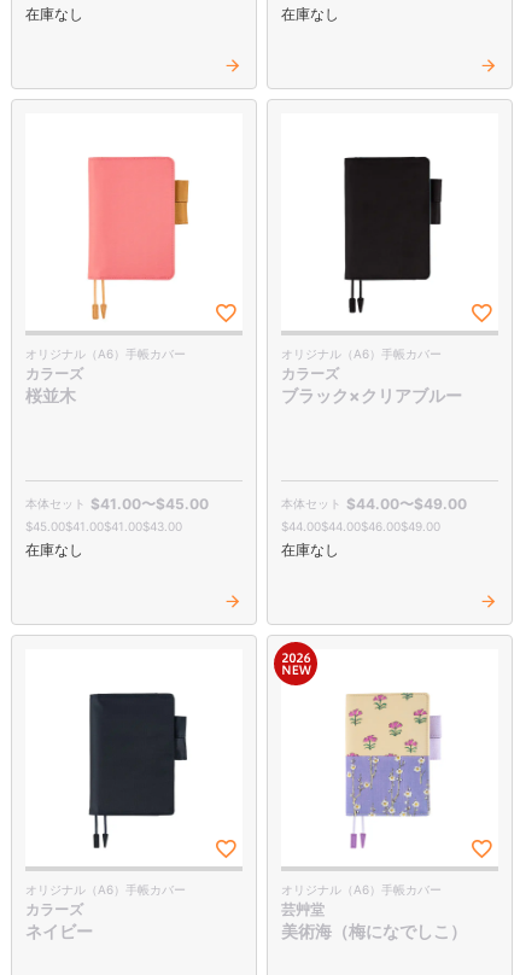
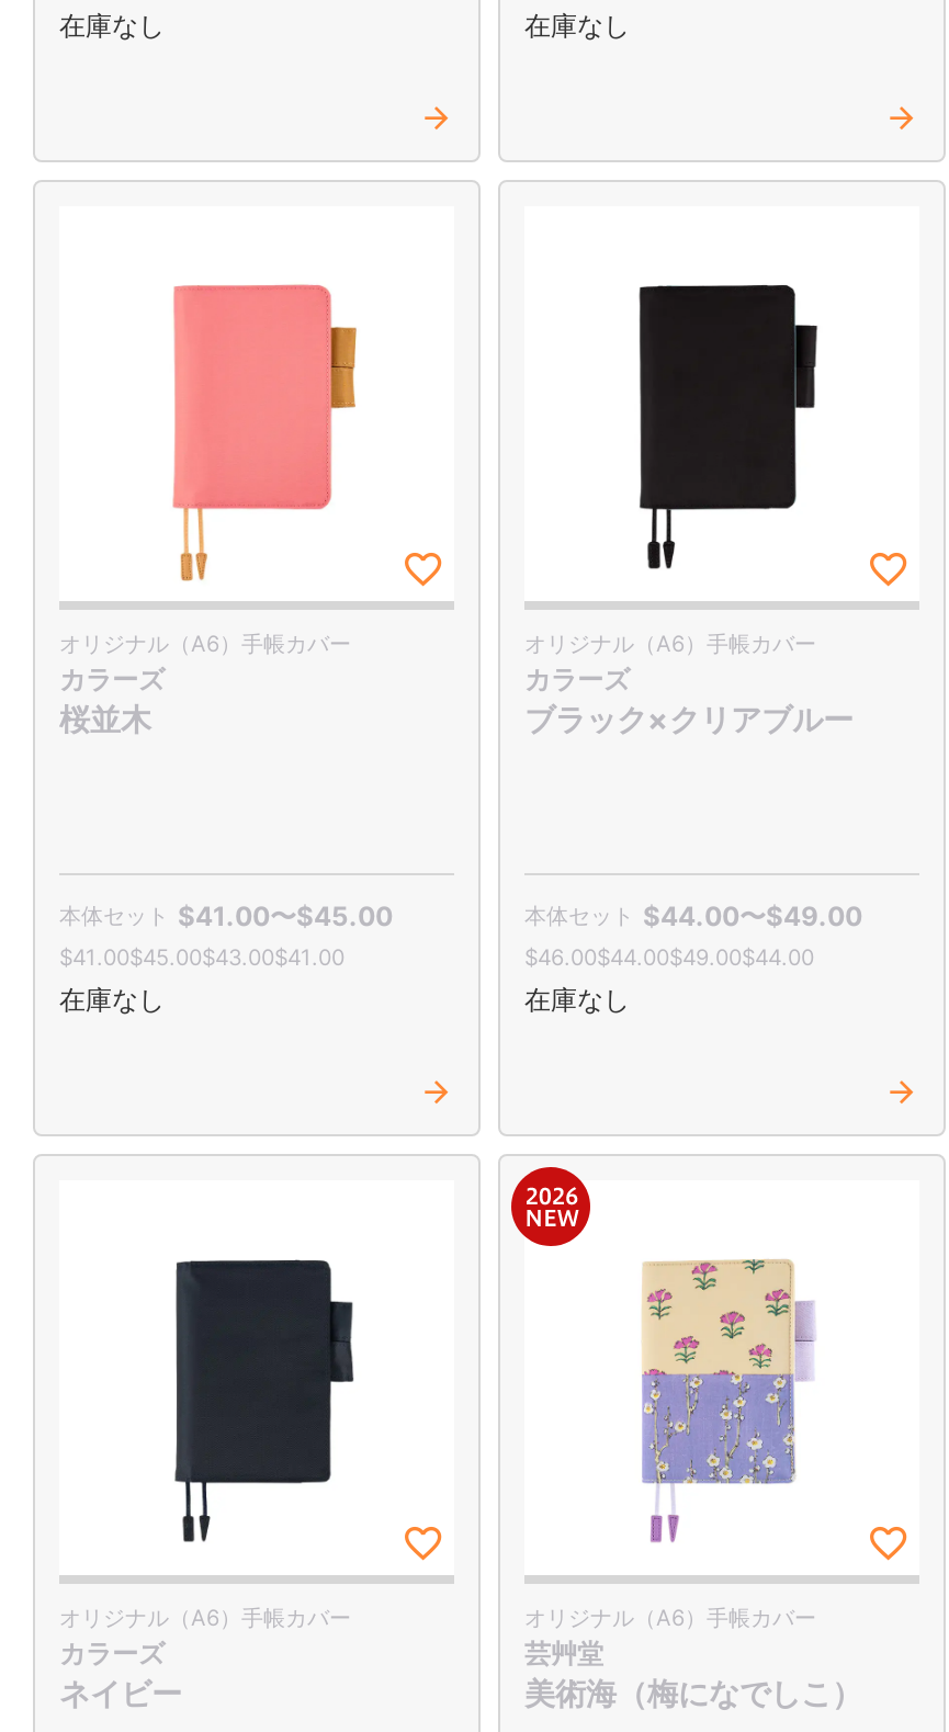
[25,519,182,533] $‌45.00$‌41.00$‌41.00$‌43.00 -> [59,943,344,970] $‌41.00$‌45.00$‌43.00$‌41.00
[281,519,440,533] $‌44.00$‌44.00$‌46.00$‌49.00 -> [524,943,814,970] $‌46.00$‌44.00$‌49.00$‌44.00

